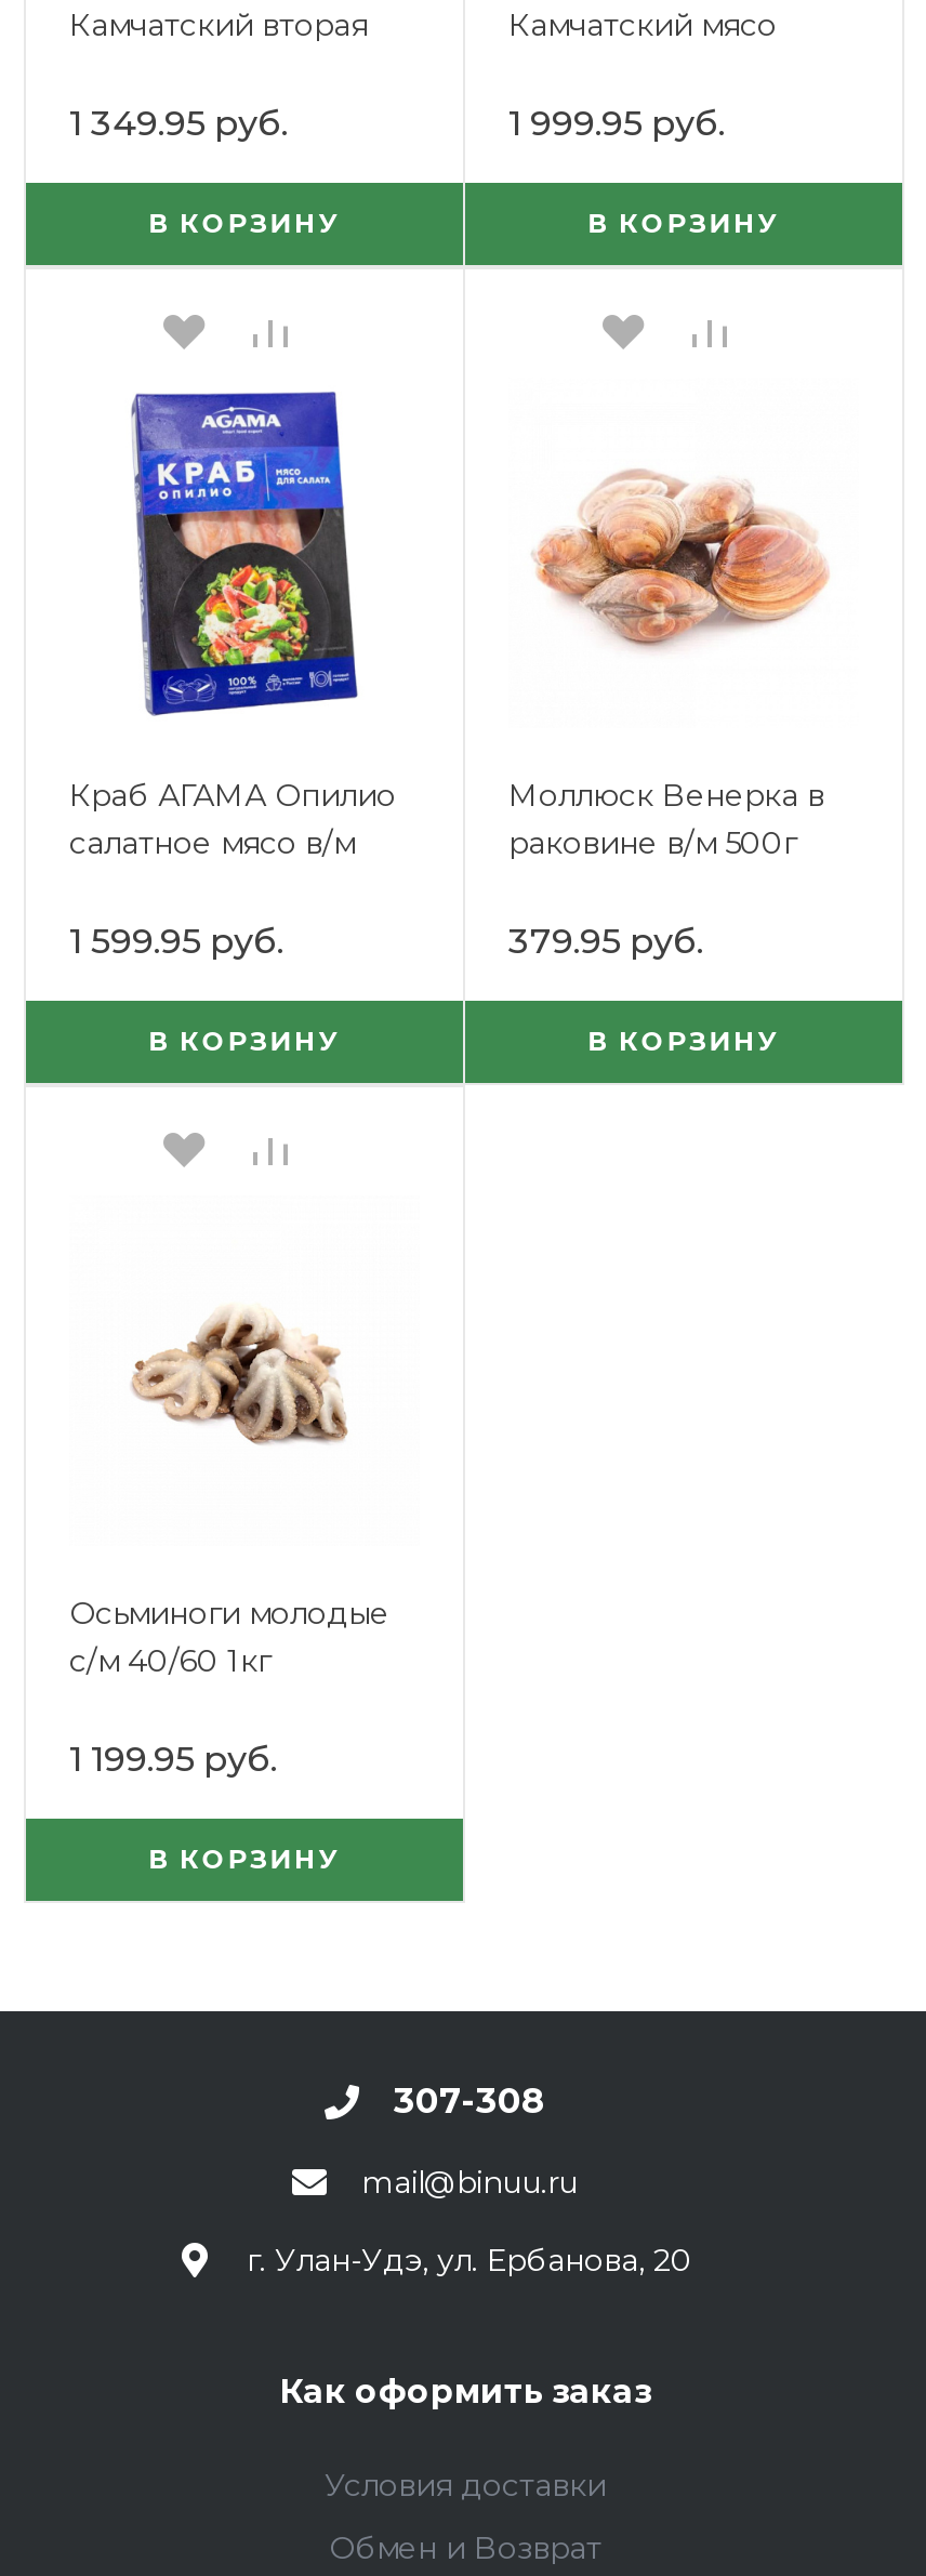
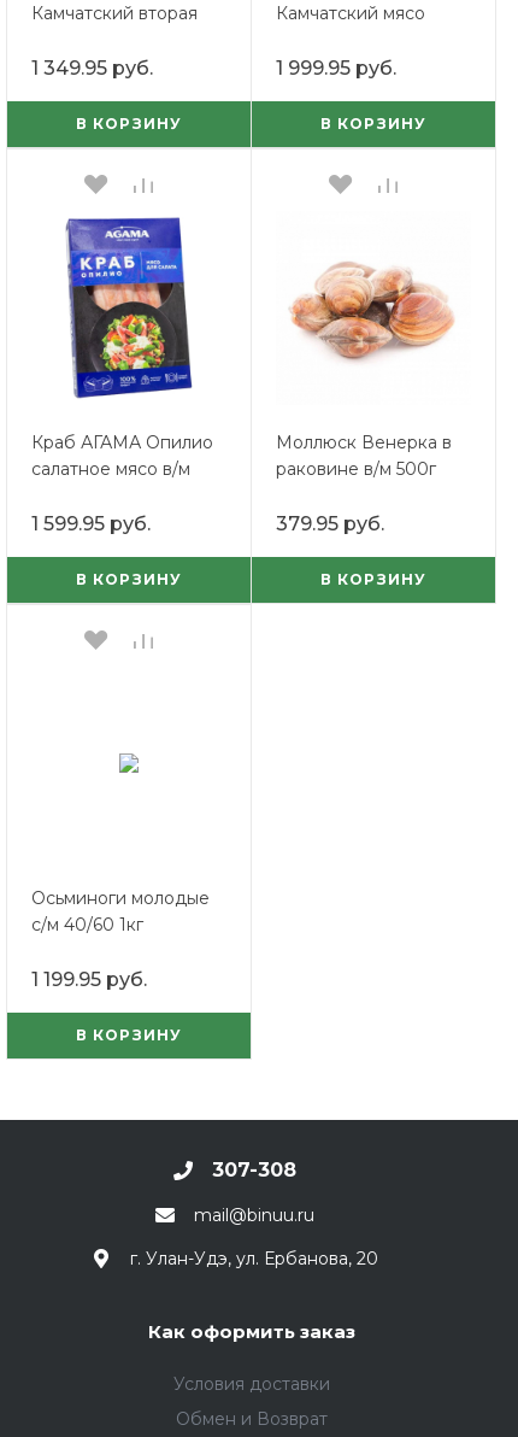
[130,1307,348,1445] [image] -> none

